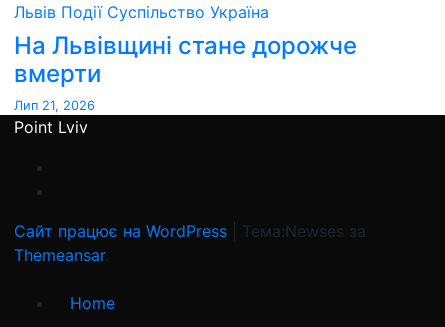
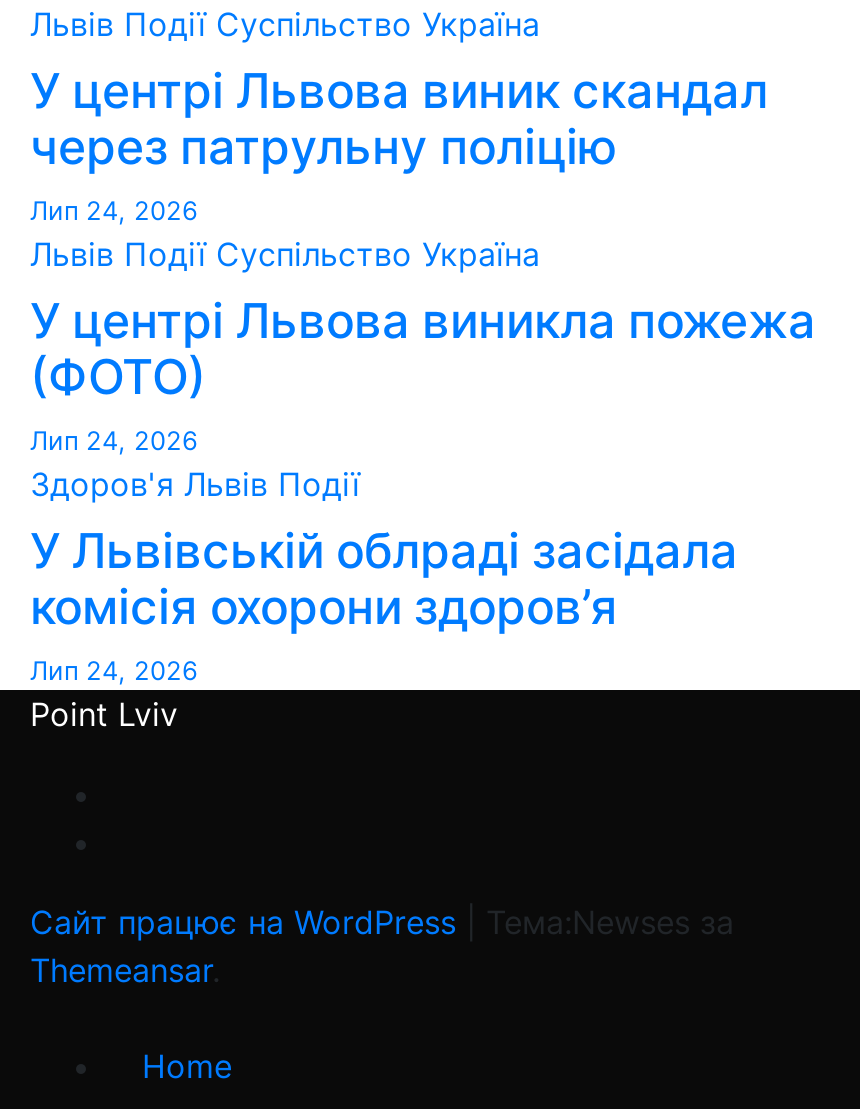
[14,31,357,113] На Львівщині стане дорожче | вмерти | Лип 21, 2026 -> [30,62,816,686] У центрі Львова виник скандал | через патрульну поліцію | Лип 24, 2026 | Львів Події Суспільство Україна | У центрі Львова виникла пожежа | (ФОТО) | Лип 24, 2026 | Здоров'я Львів Події | У Львівській облраді засідала | комісія охорони здоров’я | Лип 24, 2026

